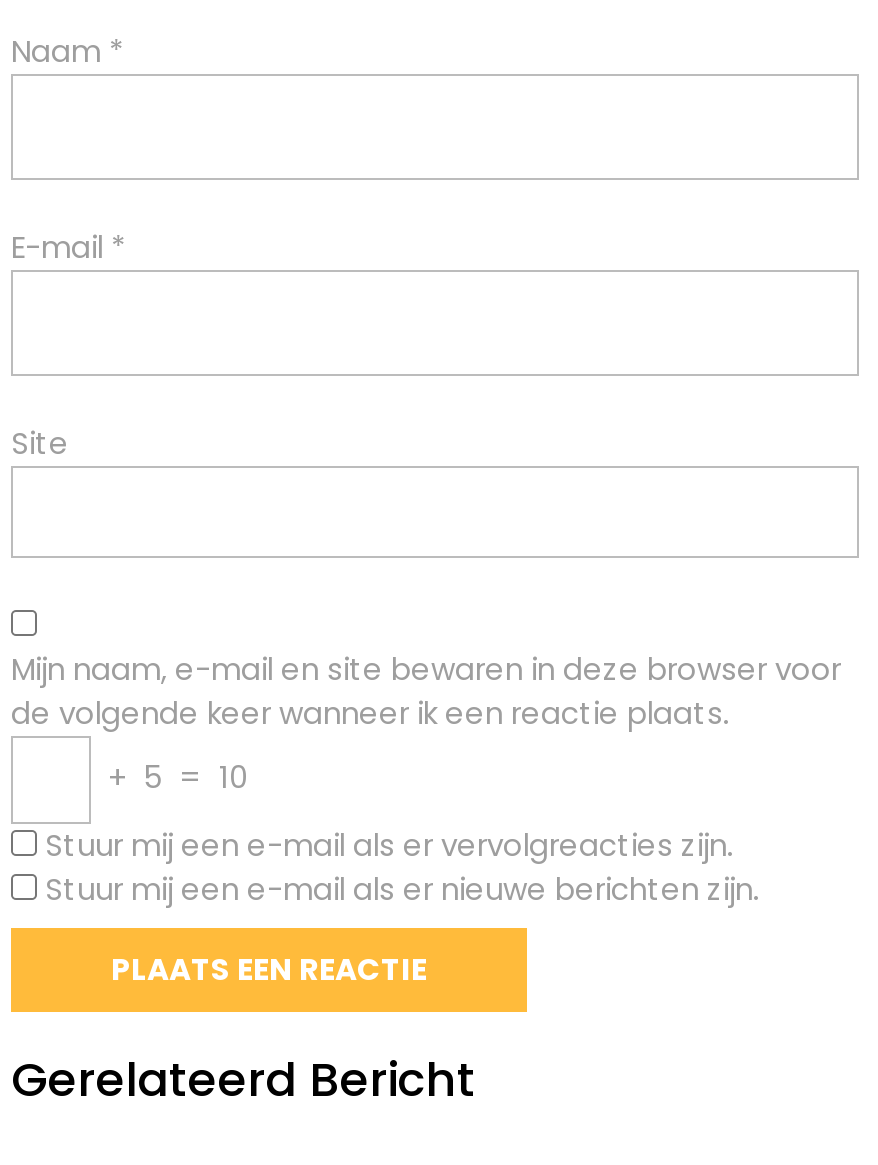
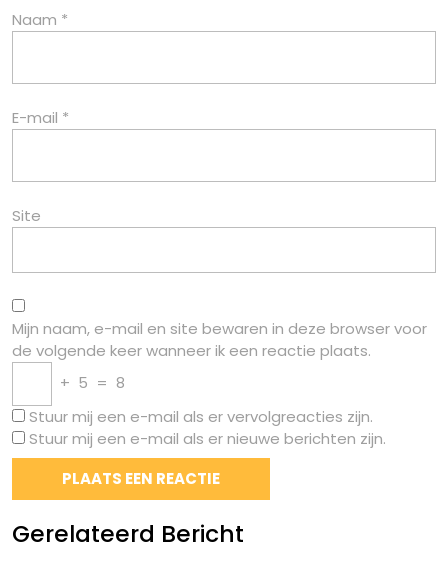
[99,756,247,798] + 5 = 10 -> [56,372,125,393] + 5 = 8

